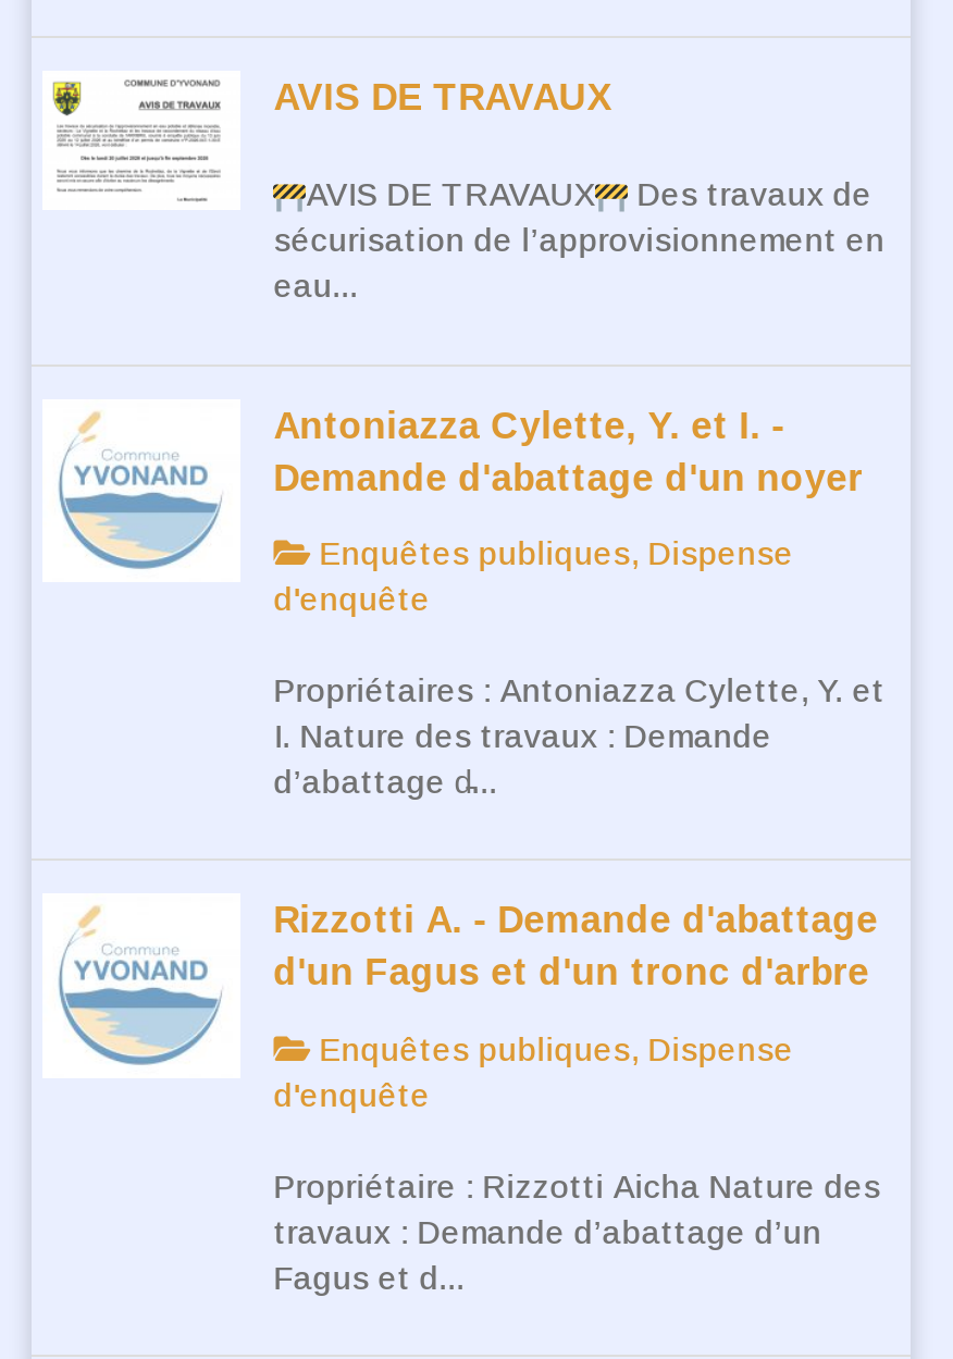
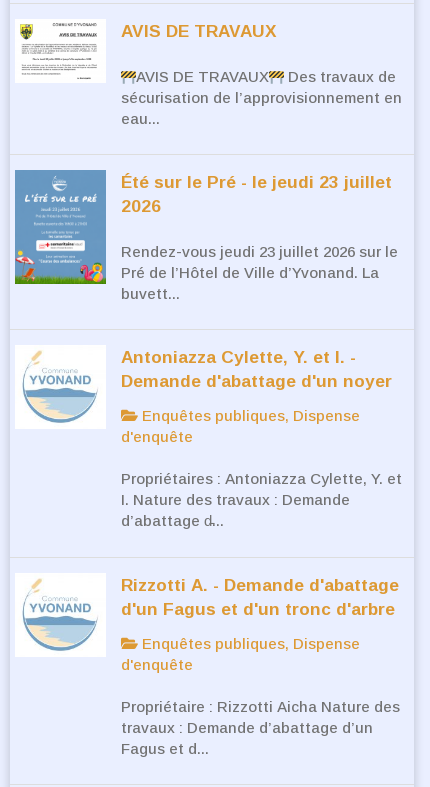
none -> [14,169,398,302] [image] | Été sur le Pré - le jeudi 23 juillet | 2026 | Rendez-vous jeudi 23 juillet 2026 sur le | Pré de l’Hôtel de Ville d’Yvonand. La | buvett...

